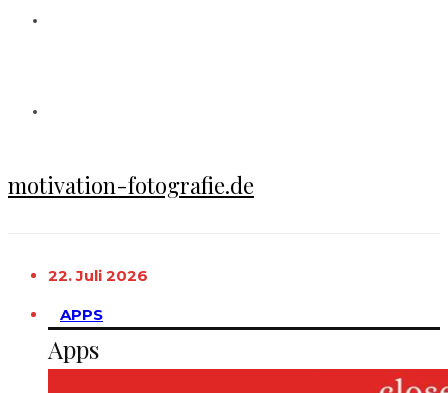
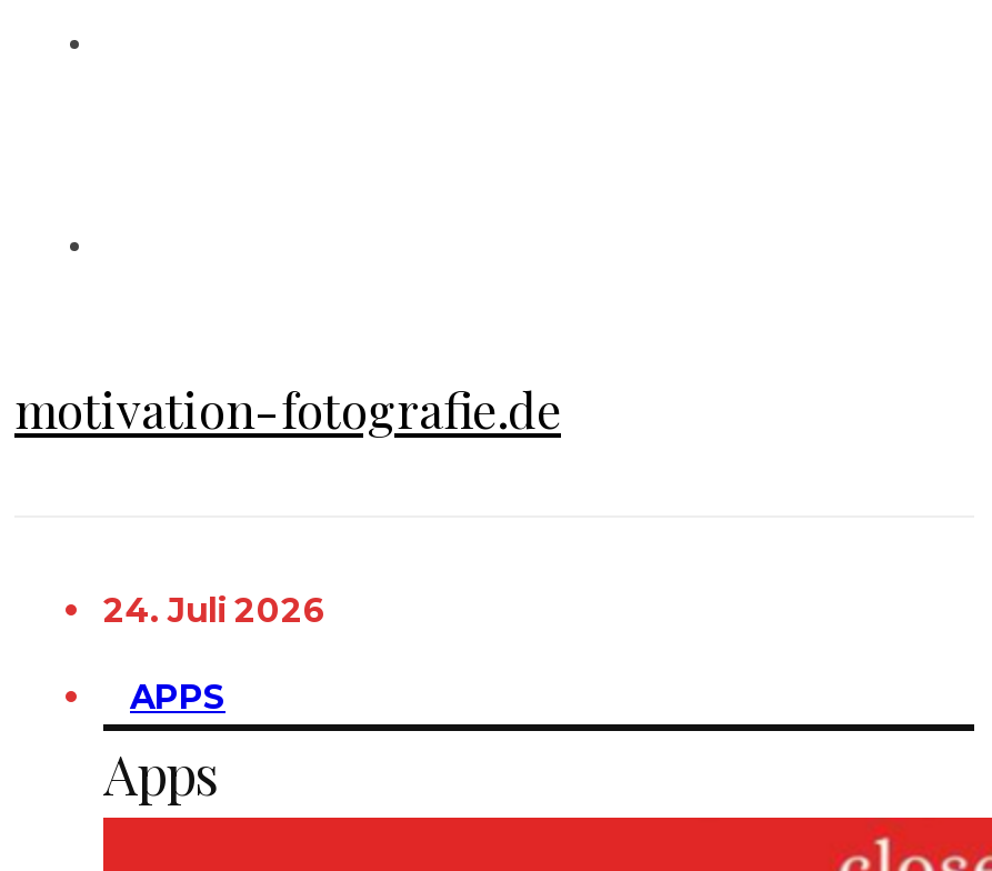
[48,266,148,285] 22. Juli 2026 -> [103,589,328,631] 24. Juli 2026

